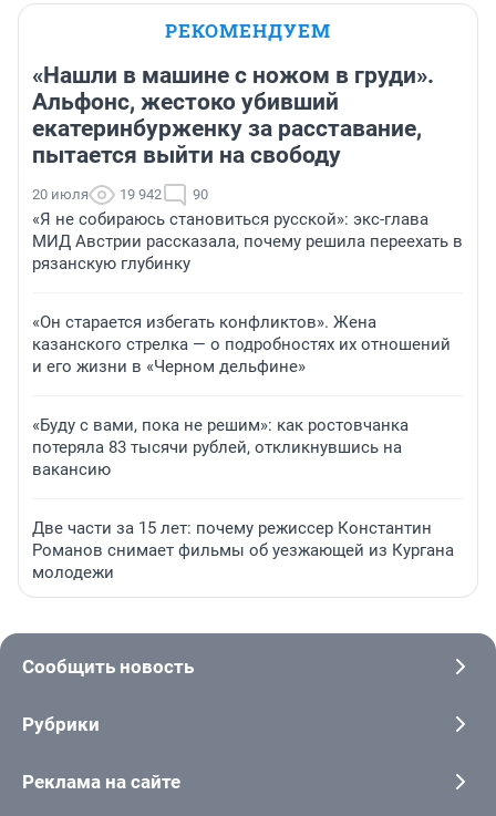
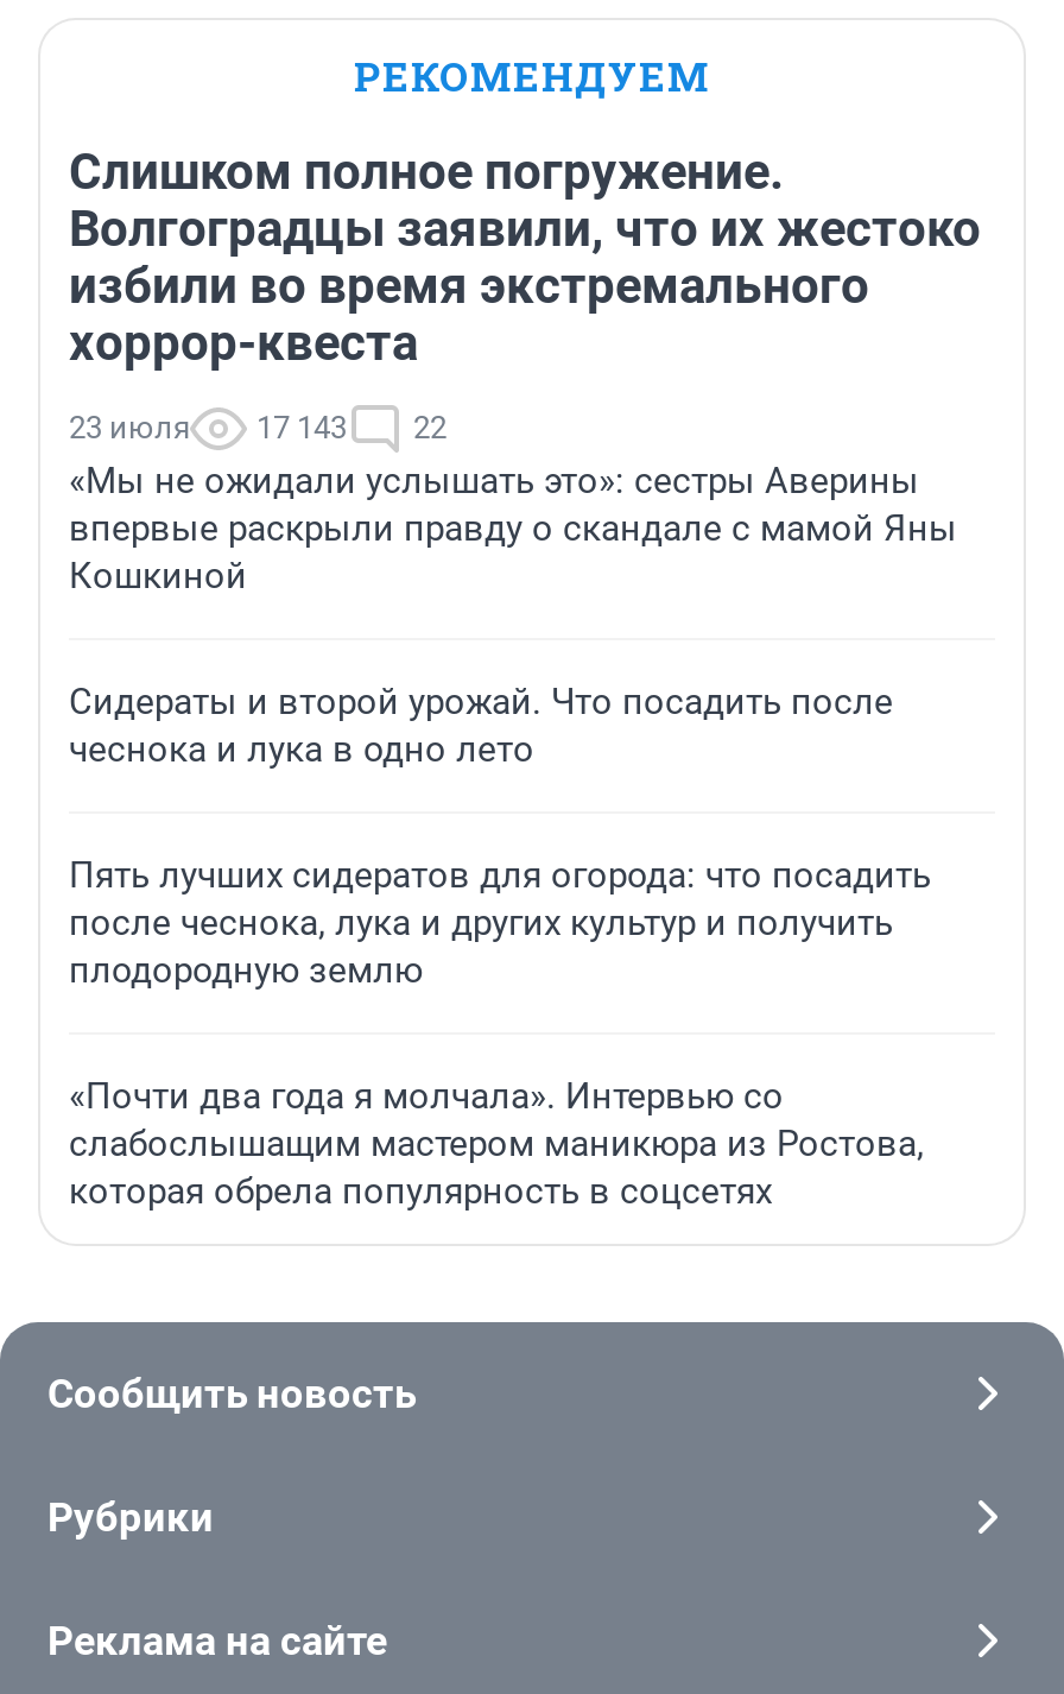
[32,62,434,169] «Нашли в машине с ножом в груди». | Альфонс, жестоко убивший | екатеринбурженку за расставание, | пытается выйти на свободу -> [69,144,981,372] Слишком полное погружение. | Волгоградцы заявили, что их жестоко | избили во время экстремального | хоррор-квеста
[32,186,463,274] 20 июля | 19 942 | 90 | «Я не собираюсь становиться русской»: экс-глава | МИД Австрии рассказала, почему решила переехать в | рязанскую глубинку -> [69,410,957,598] 23 июля | 17 143 | 22 | «Мы не ожидали услышать это»: сестры Аверины | впервые раскрыли правду о скандале с мамой Яны | Кошкиной
[32,312,451,377] «Он старается избегать конфликтов». Жена | казанского стрелка — о подробностях их отношений | и его жизни в «Черном дельфине» -> [69,681,893,771] Сидераты и второй урожай. Что посадить после | чеснока и лука в одно лето
[32,415,409,480] «Буду с вами, пока не решим»: как ростовчанка | потеряла 83 тысячи рублей, откликнувшись на | вакансию -> [69,855,931,992] Пять лучших сидератов для огорода: что посадить | после чеснока, лука и других культур и получить | плодородную землю
[32,518,454,583] Две части за 15 лет: почему режиссер Константин | Романов снимает фильмы об уезжающей из Кургана | молодежи -> [69,1076,924,1213] «Почти два года я молчала». Интервью со | слабослышащим мастером маникюра из Ростова, | которая обрела популярность в соцсетях

